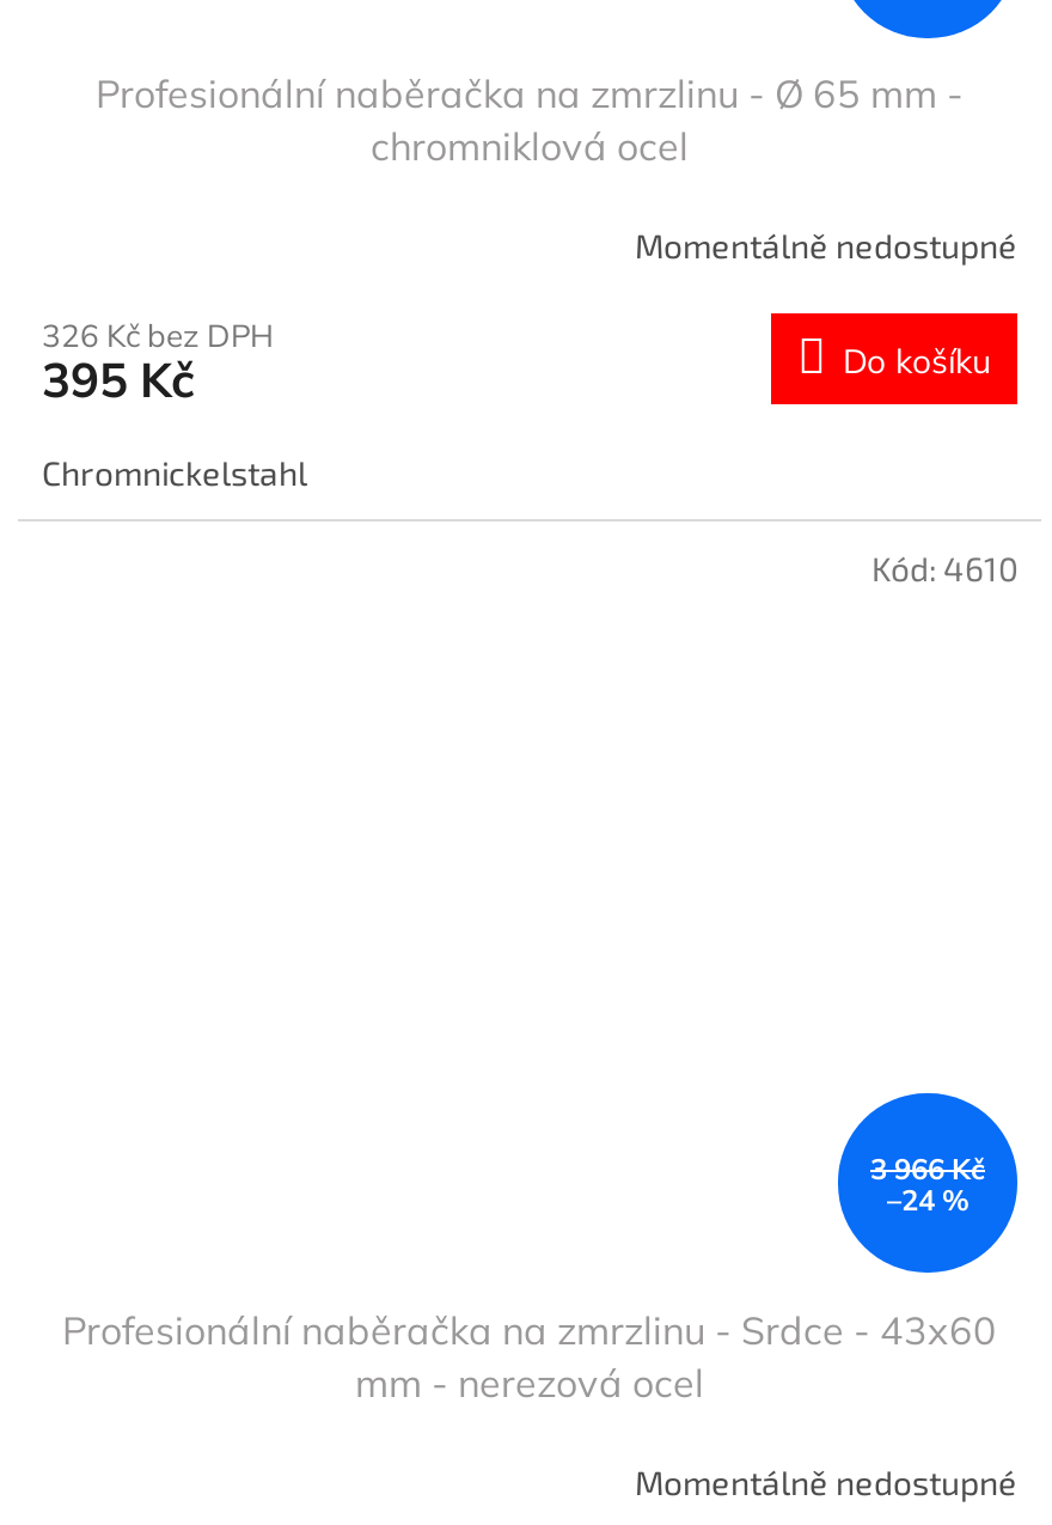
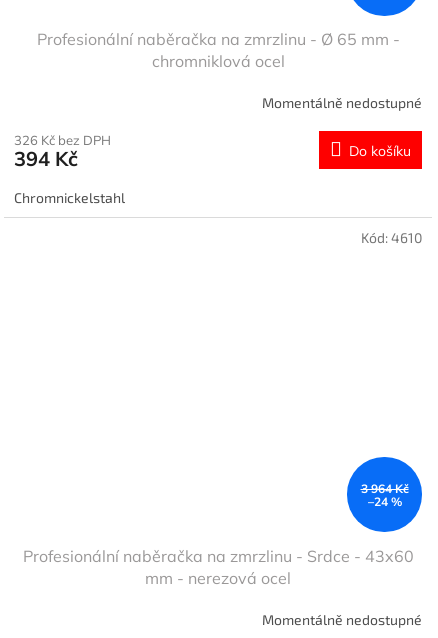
[42,350,195,410] 395 Kč -> [14,146,78,171] 394 Kč
[870,1150,985,1186] 3 966 Kč -> [360,481,408,496] 3 964 Kč

